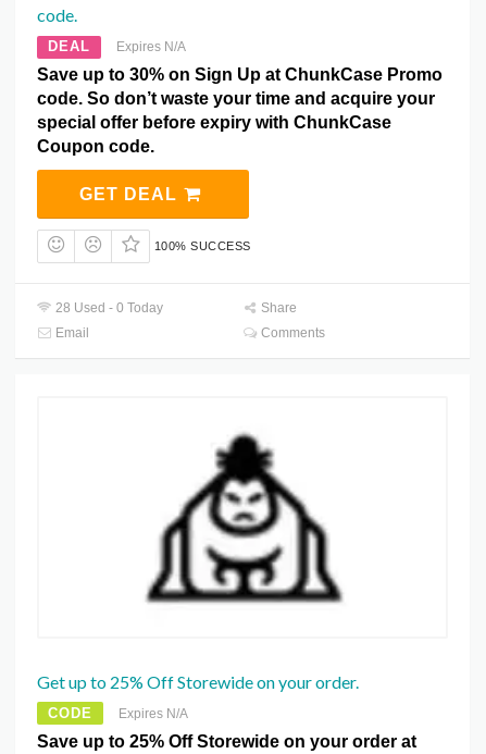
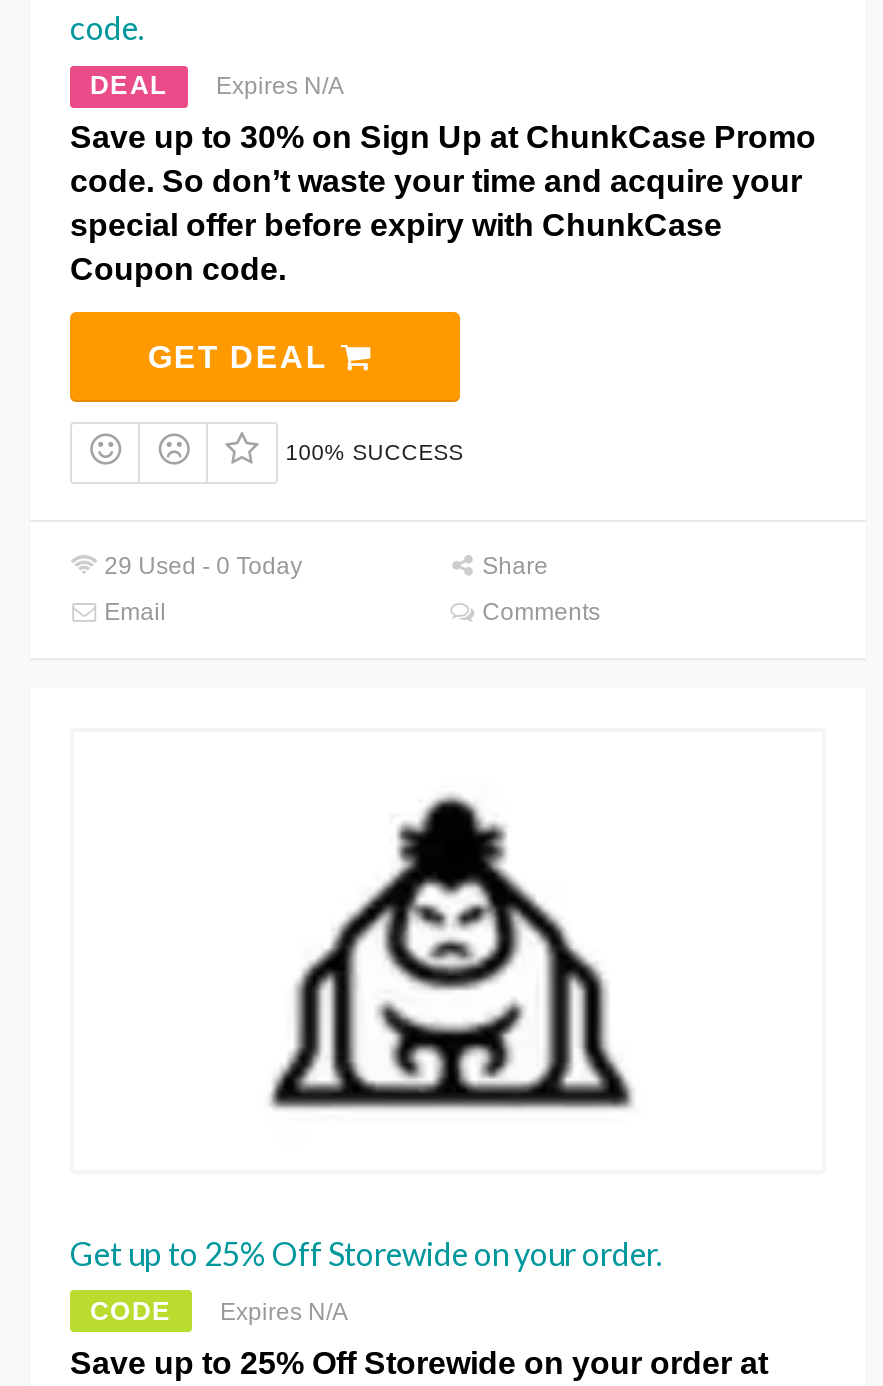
[52,301,163,316] 28 Used - 0 Today -> [98,552,302,580] 29 Used - 0 Today

